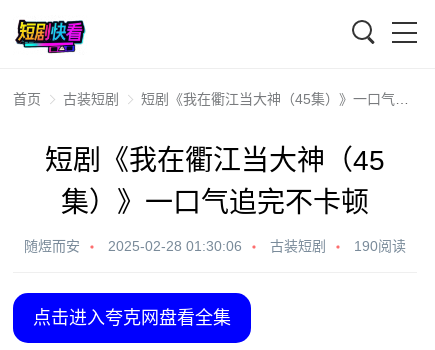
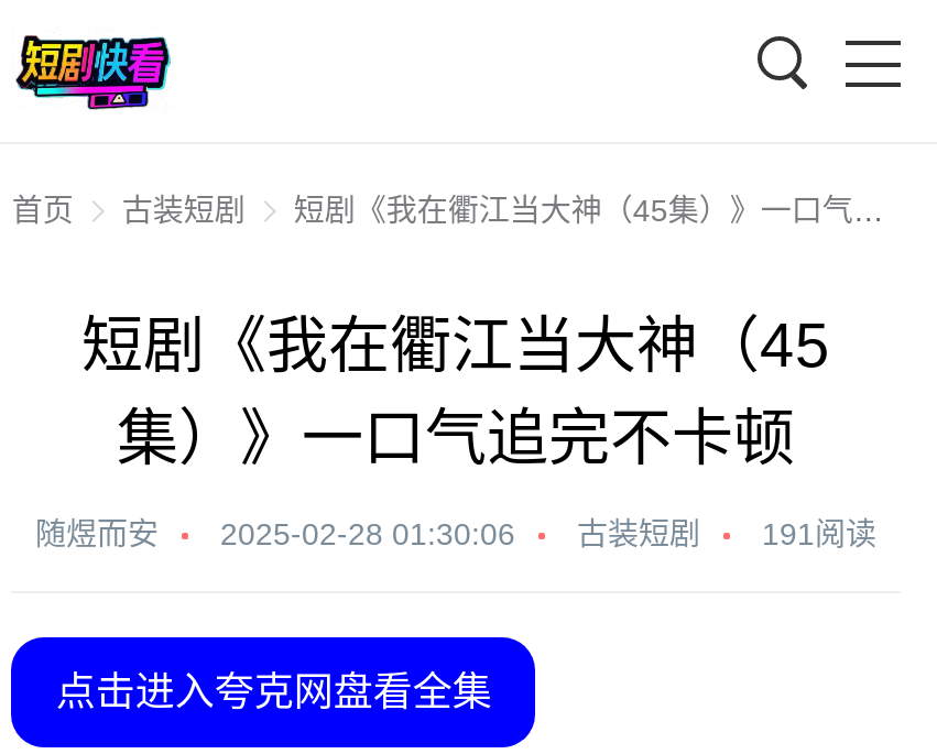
[24,238,406,254] 随煜而安 2025-02-28 01:30:06 古装短剧 190阅读 -> [35,516,876,551] 随煜而安 2025-02-28 01:30:06 古装短剧 191阅读

